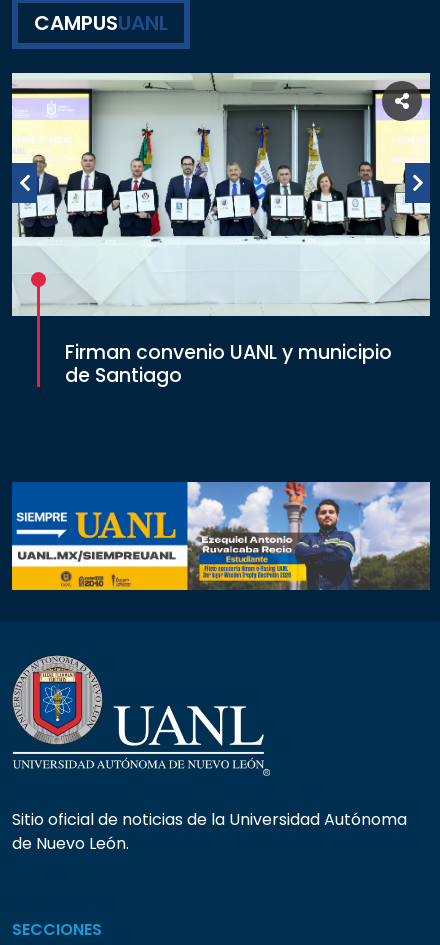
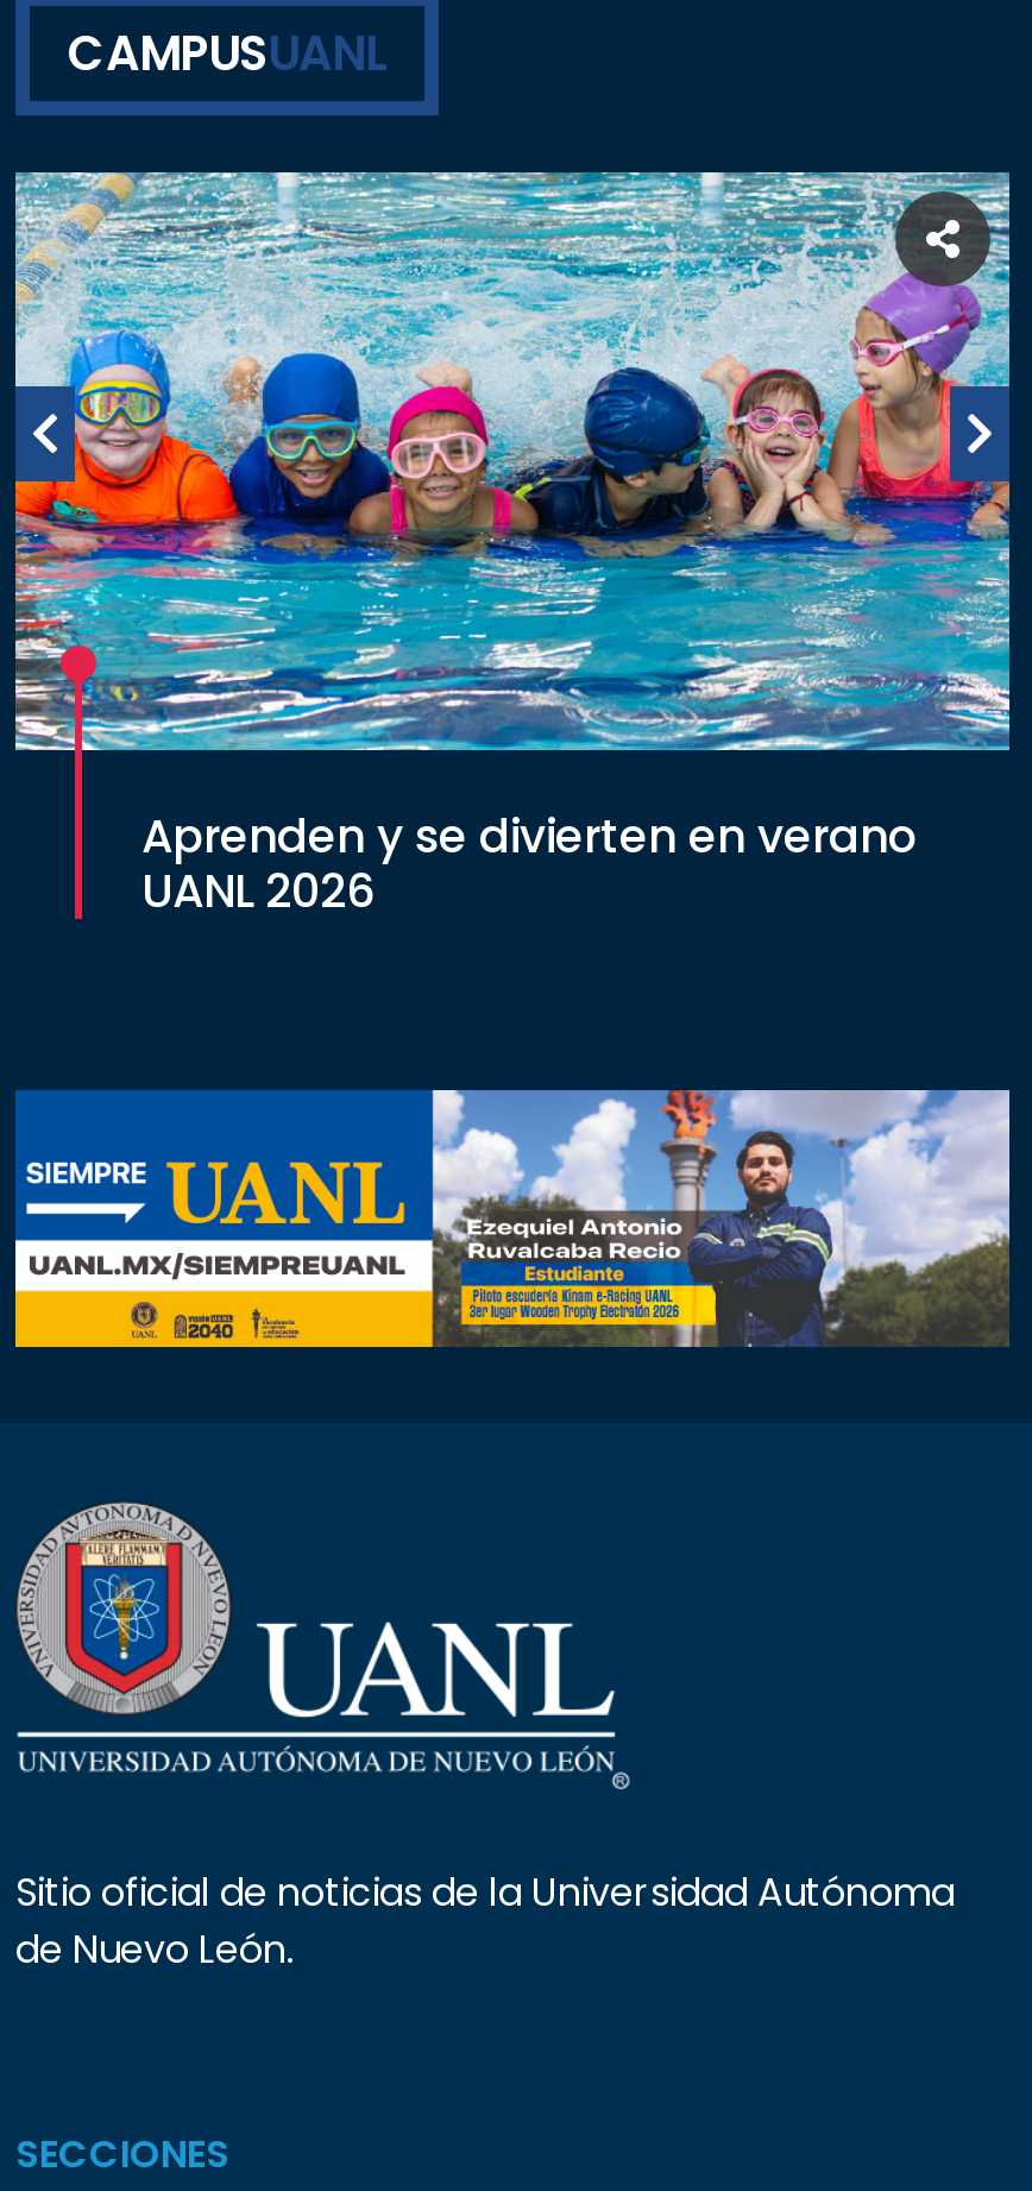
[11,72,431,388] [image] | Firman convenio UANL y municipio | de Santiago -> [13,170,1012,923] [image] | Aprenden y se divierten en verano | UANL 2026

